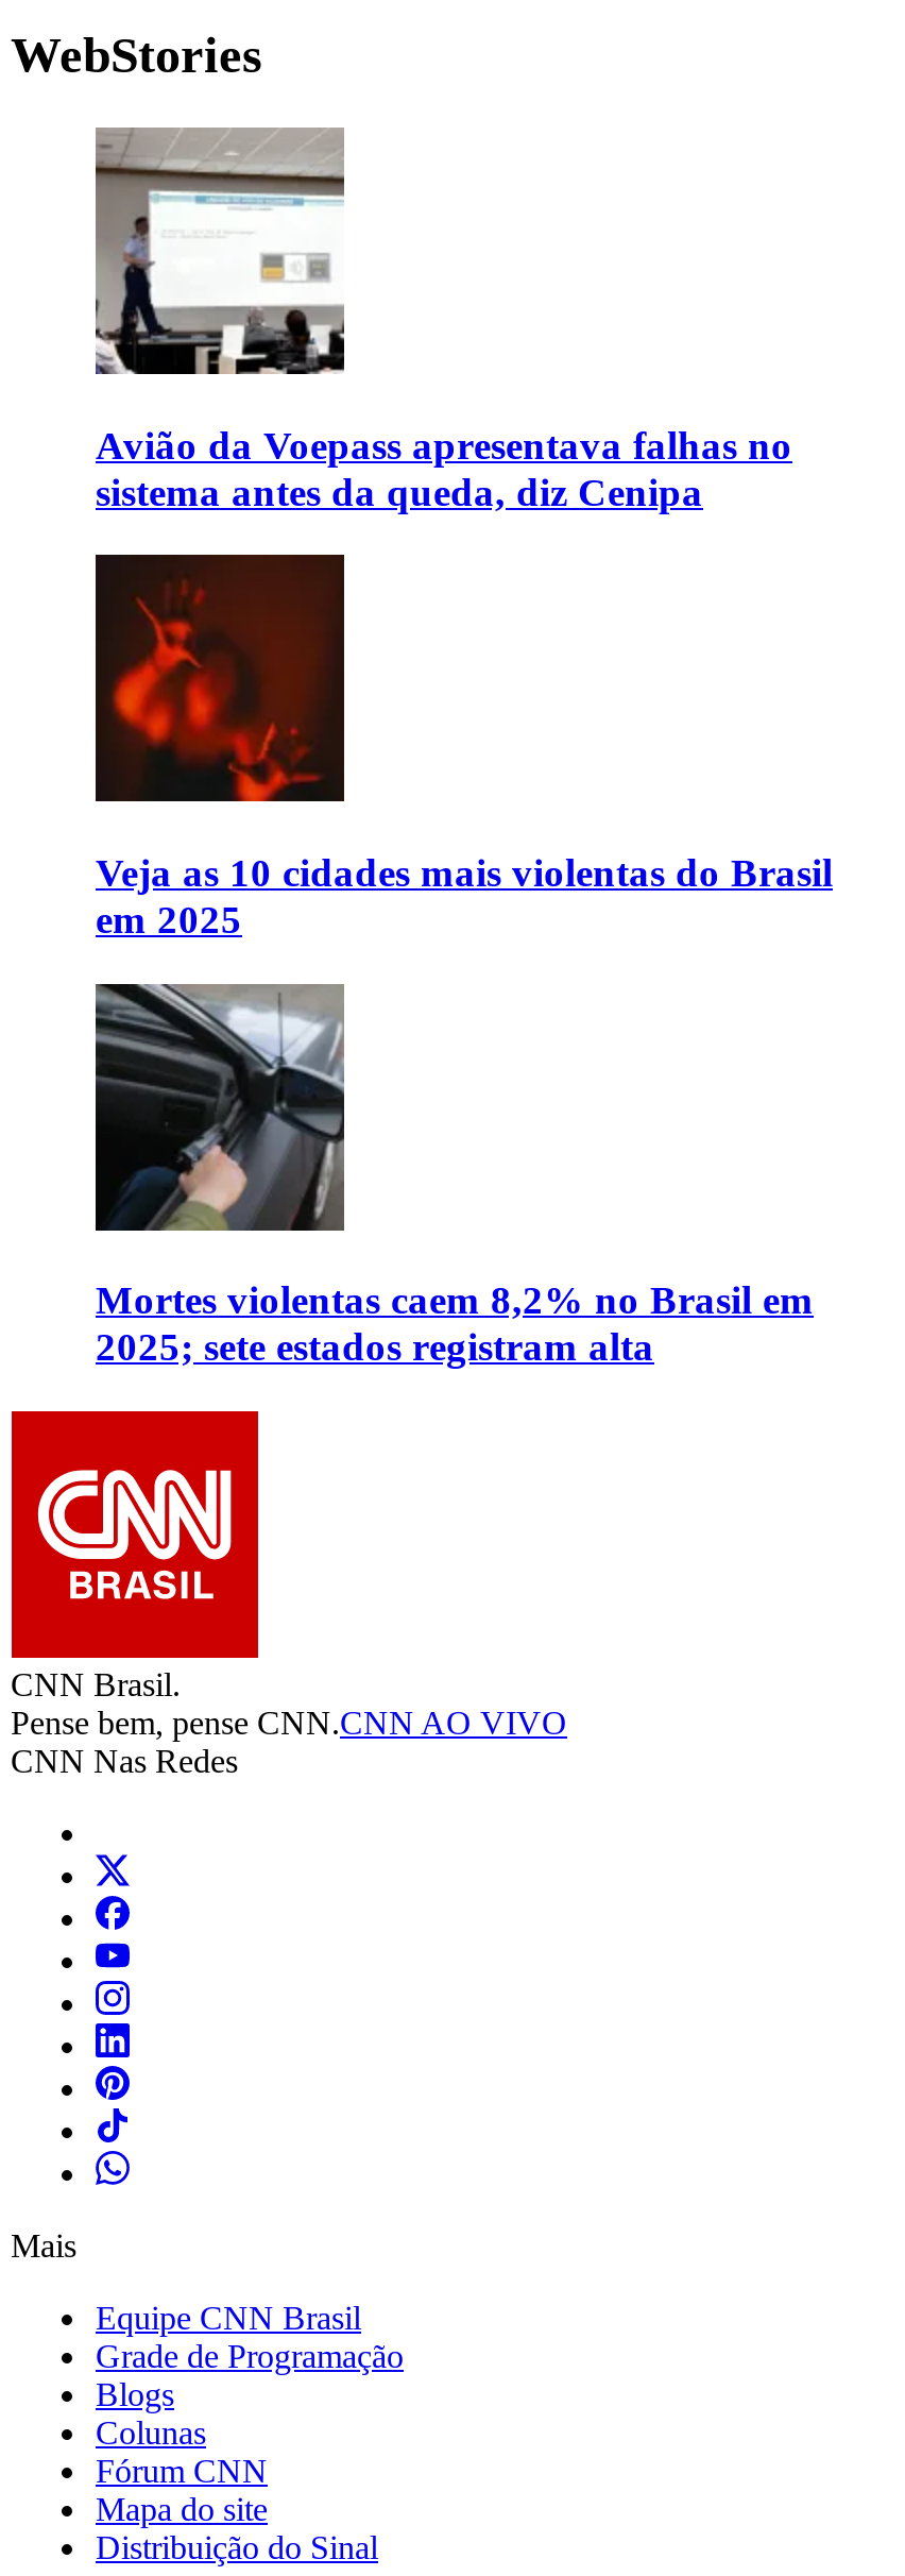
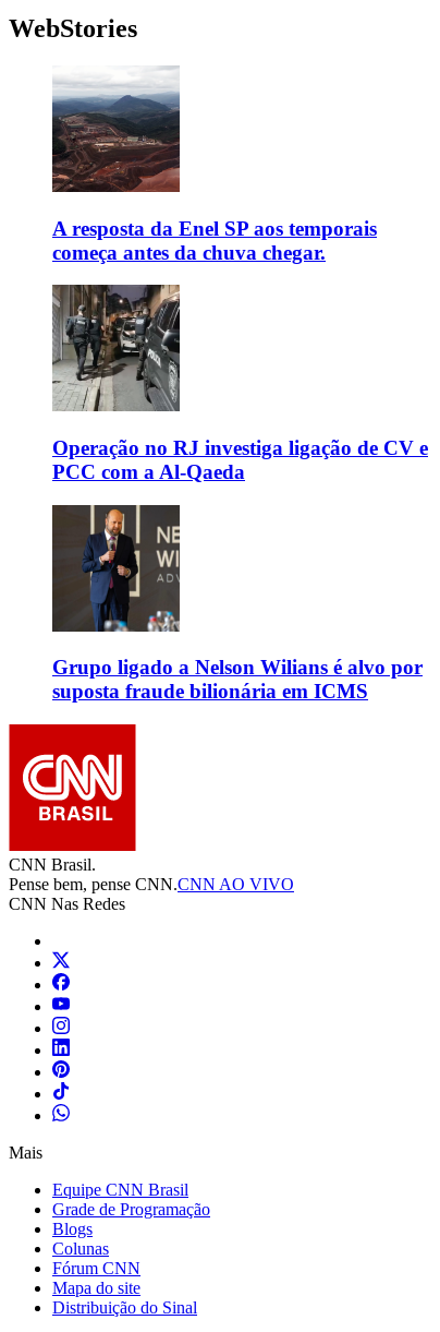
[93,125,792,513] [image] | Avião da Voepass apresentava falhas no | sistema antes da queda, diz Cenipa -> [51,65,377,263] [image] | A resposta da Enel SP aos temporais | começa antes da chuva chegar.
[93,553,833,942] [image] | Veja as 10 cidades mais violentas do Brasil | em 2025 -> [52,284,428,483] [image] | Operação no RJ investiga ligação de CV e | PCC com a Al-Qaeda
[96,984,814,1370] [image] | Mortes violentas caem 8,2% no Brasil em | 2025; sete estados registram alta -> [52,505,423,703] [image] | Grupo ligado a Nelson Wilians é alvo por | suposta fraude bilionária em ICMS

